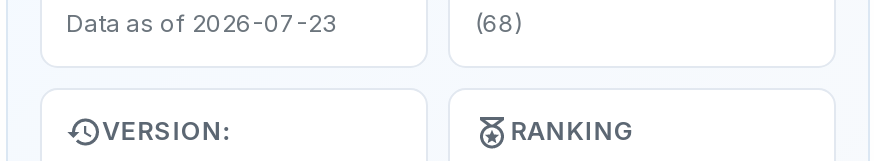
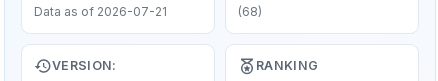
[66,7,338,37] Data as of 2026-07-23 -> [34,4,167,19] Data as of 2026-07-21

